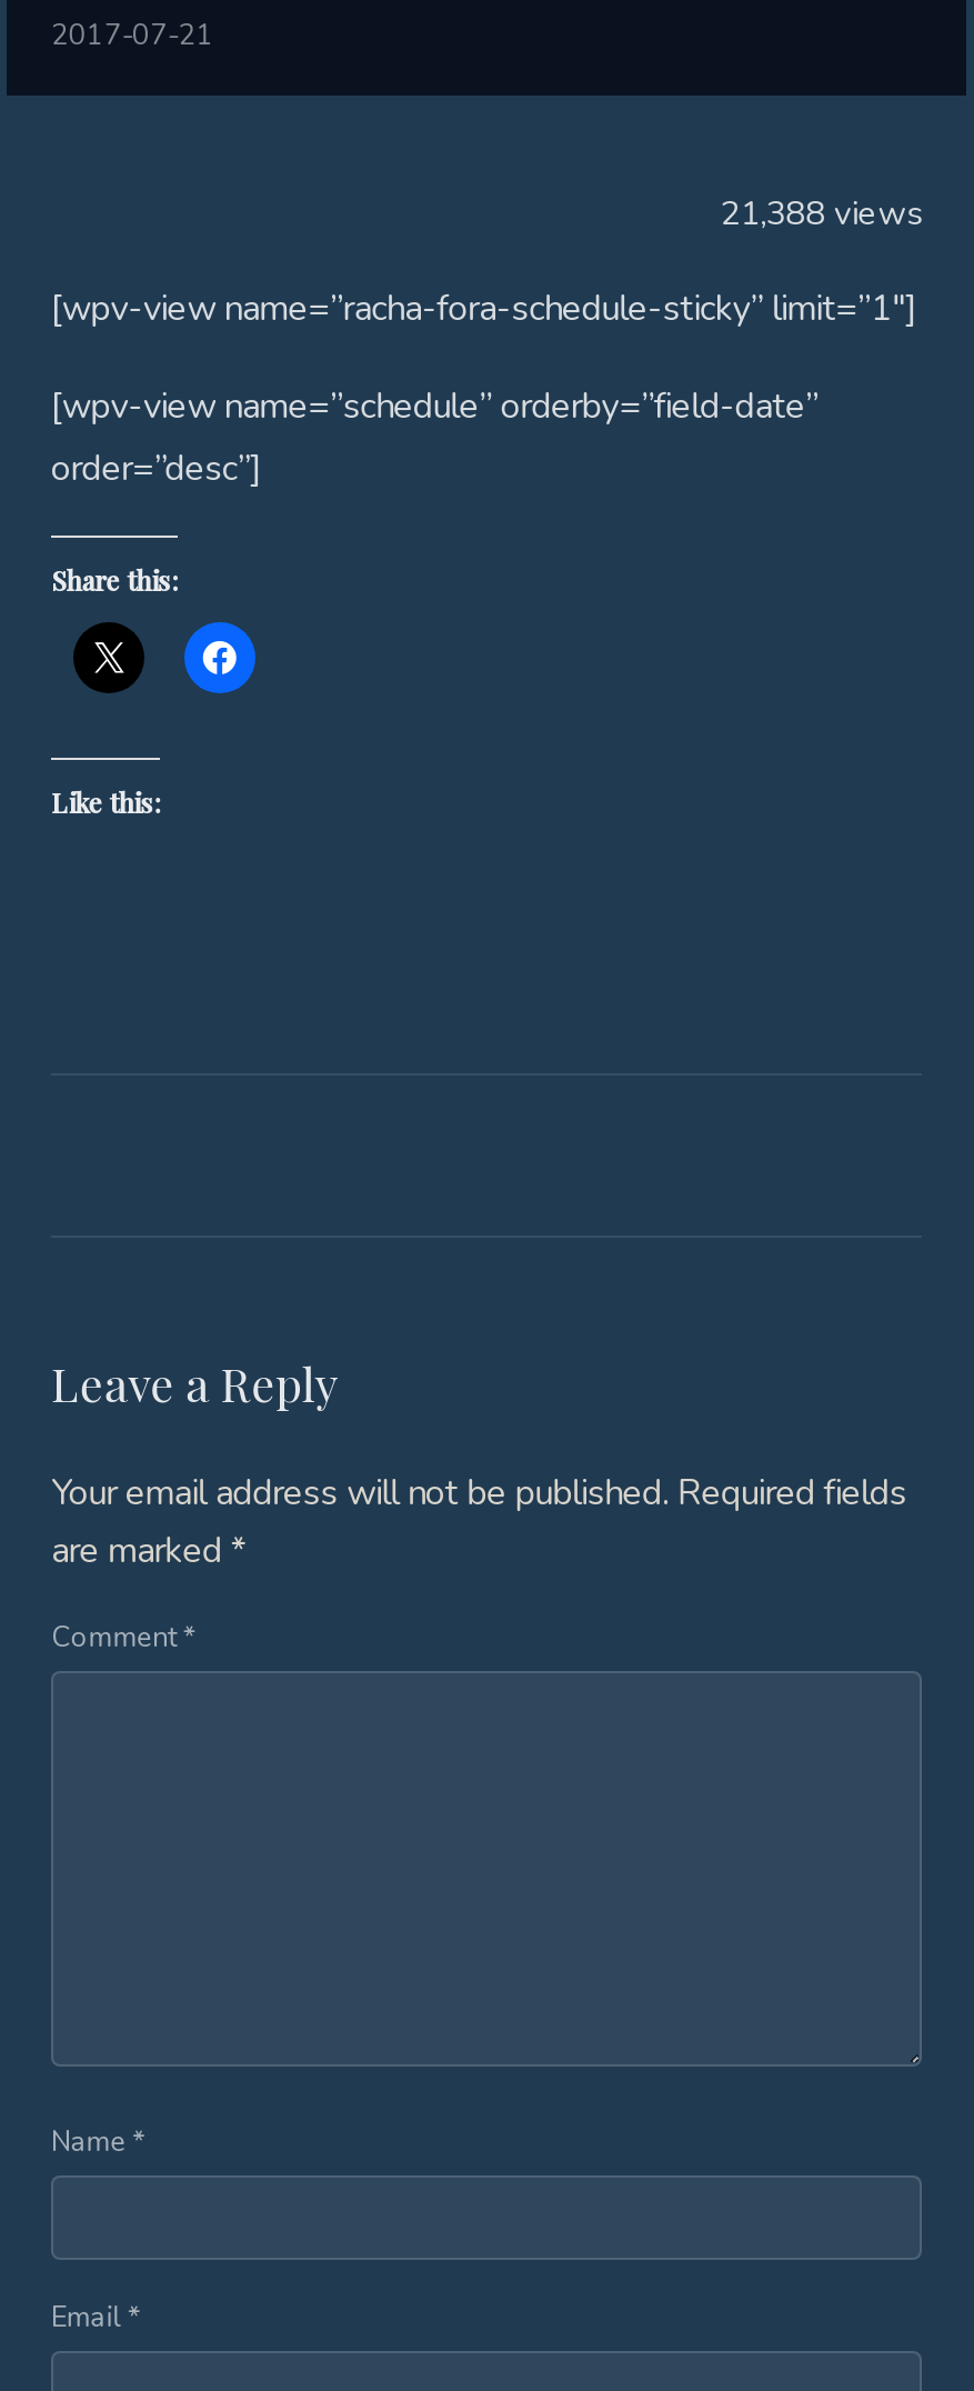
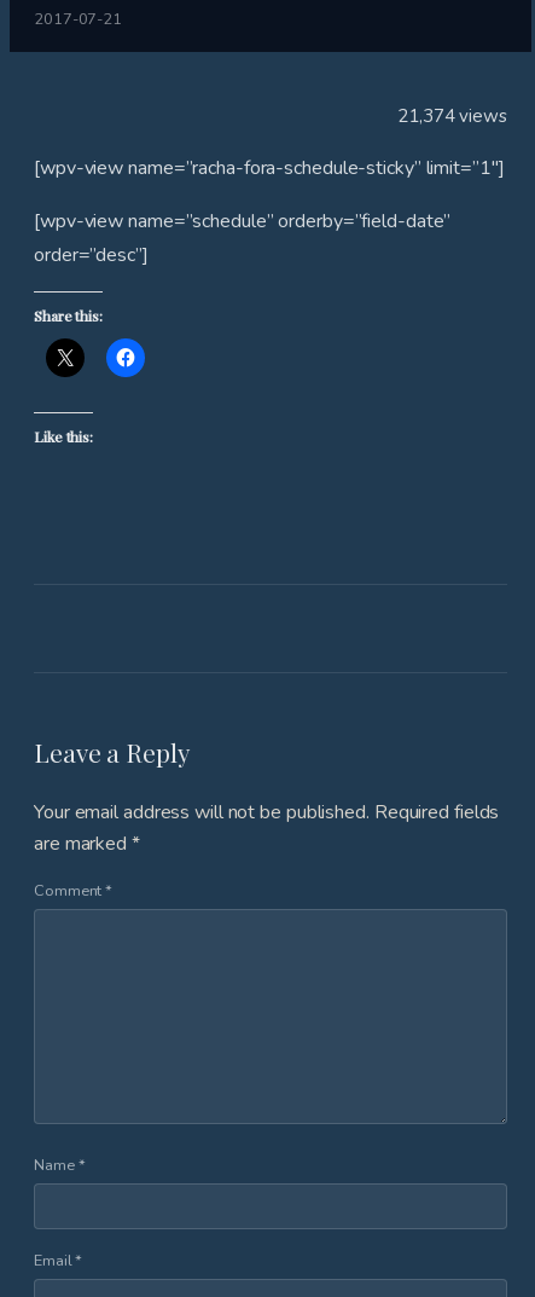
[720,191,922,236] 21,388 views -> [398,104,507,128] 21,374 views

